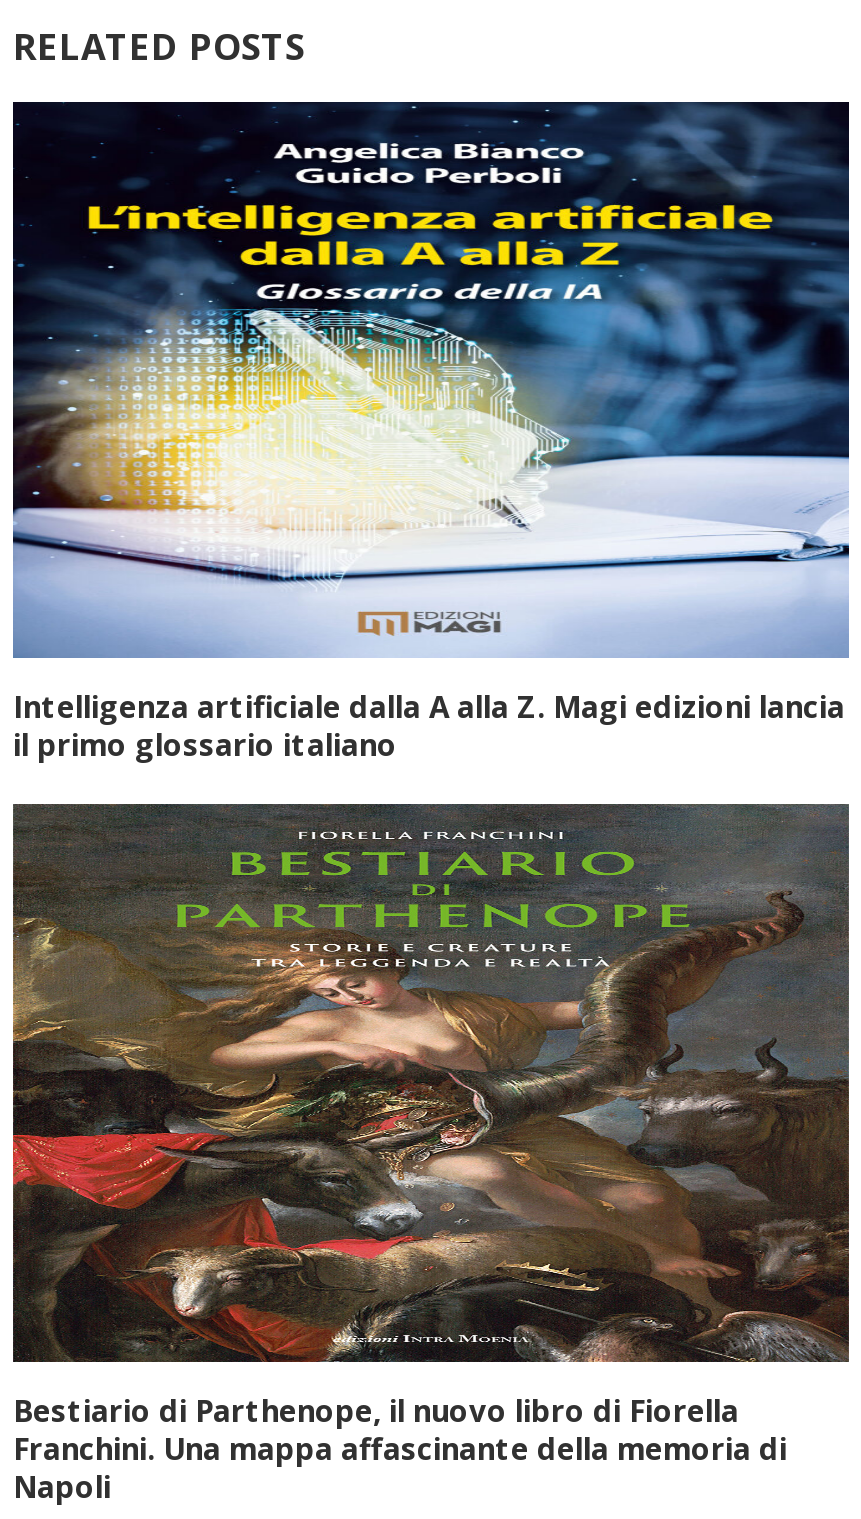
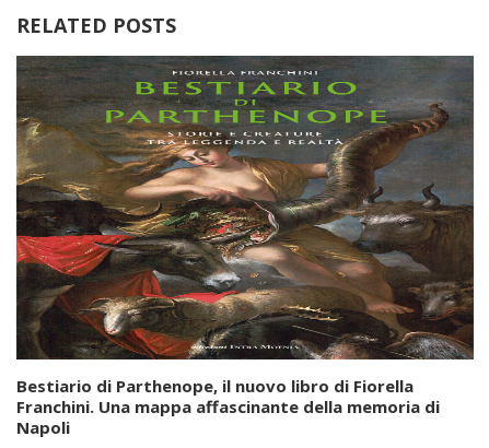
[11,102,849,765] [image] | Intelligenza artificiale dalla A alla Z. Magi edizioni lancia | il primo glossario italiano -> none

